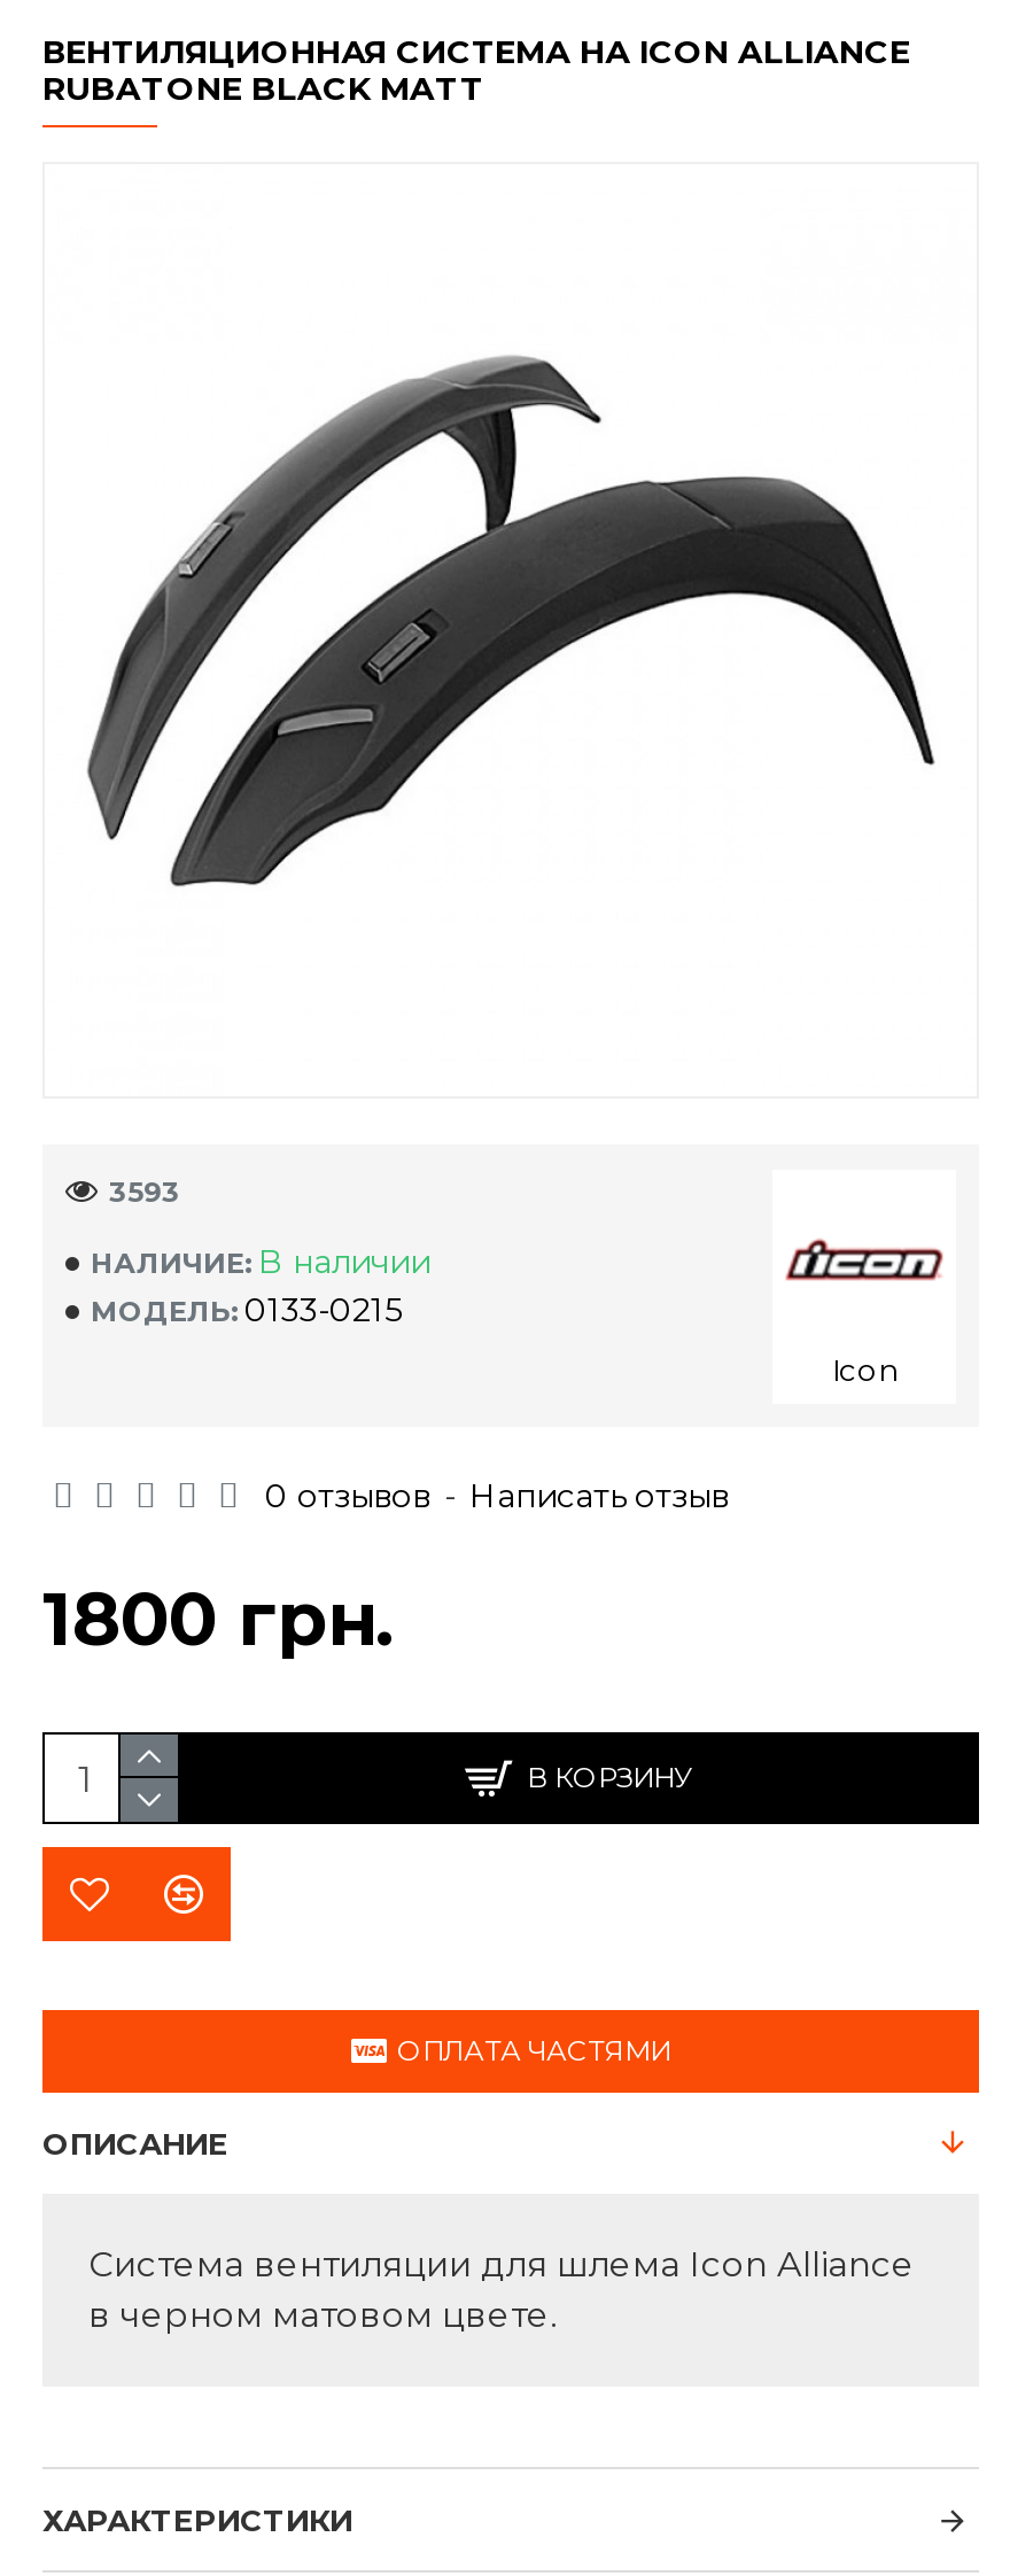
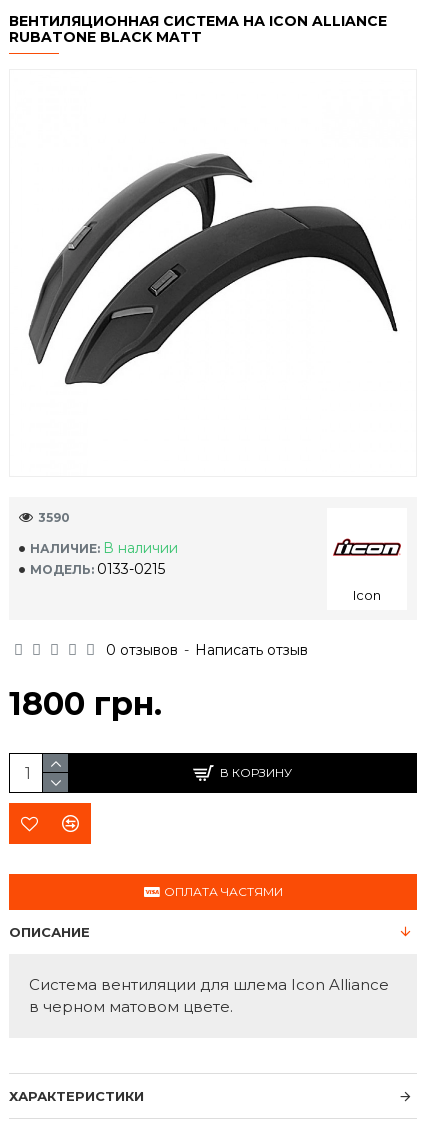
[109,1173,180,1208] 3593 -> [38,509,70,524] 3590

